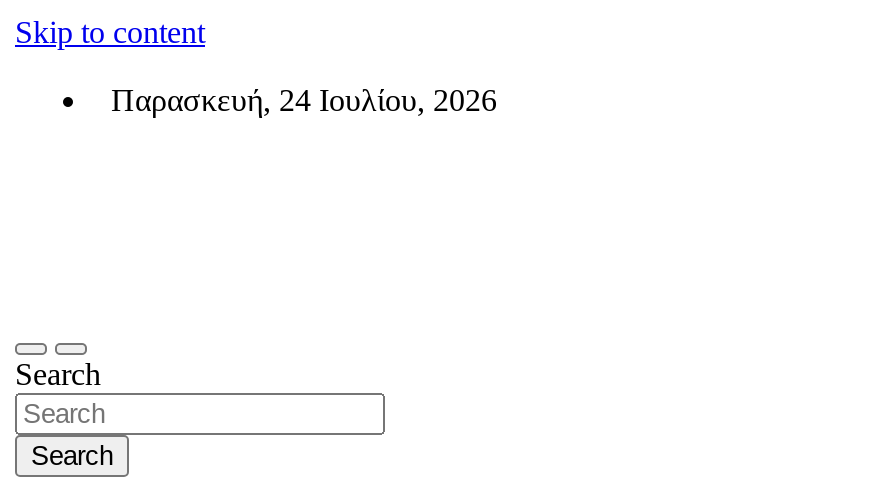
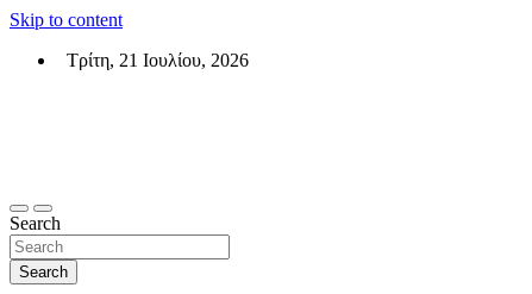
[95,83,497,117] Παρασκευή, 24 Ιουλίου, 2026 -> [57,50,249,70] Τρίτη, 21 Ιουλίου, 2026

